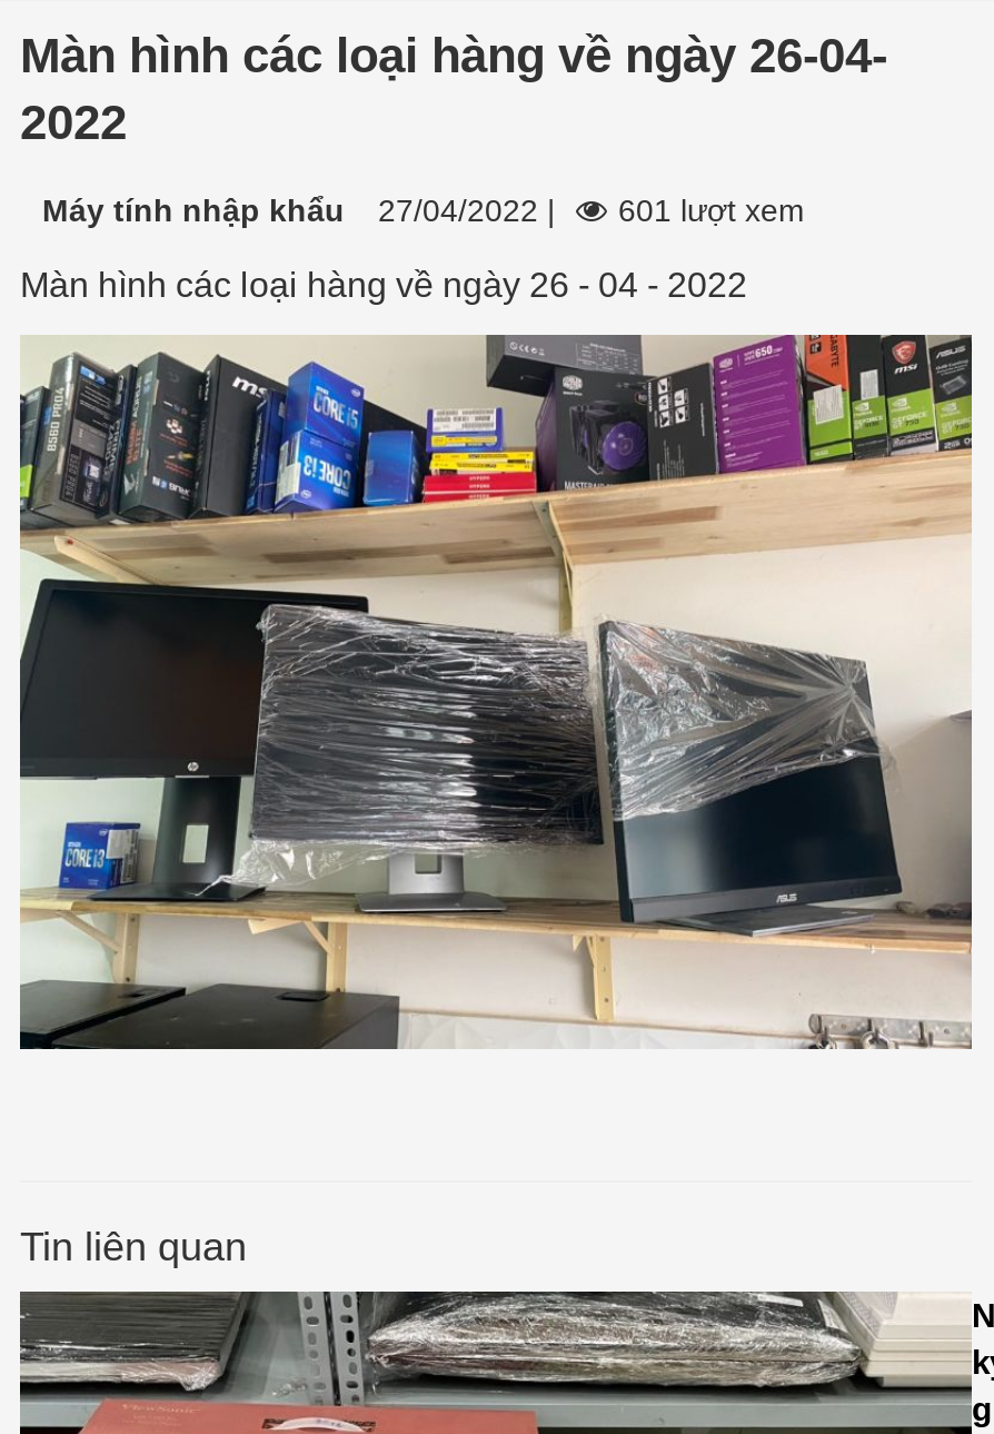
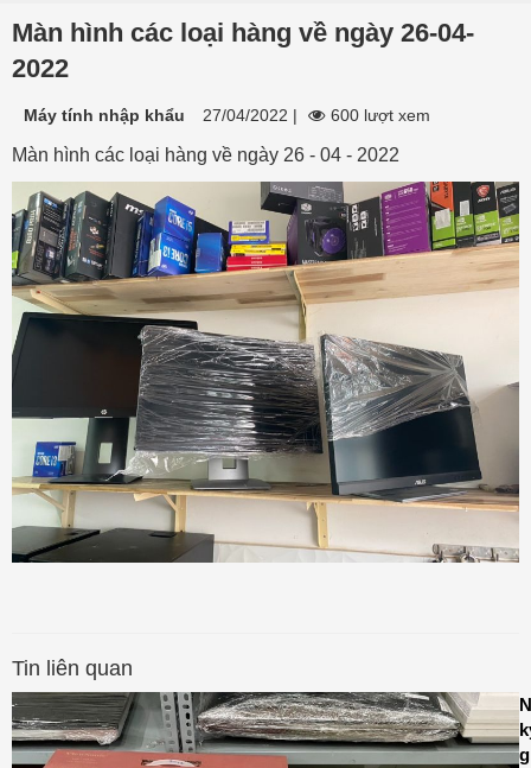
[618,192,805,228] 601 lượt xem -> [331,106,430,125] 600 lượt xem

